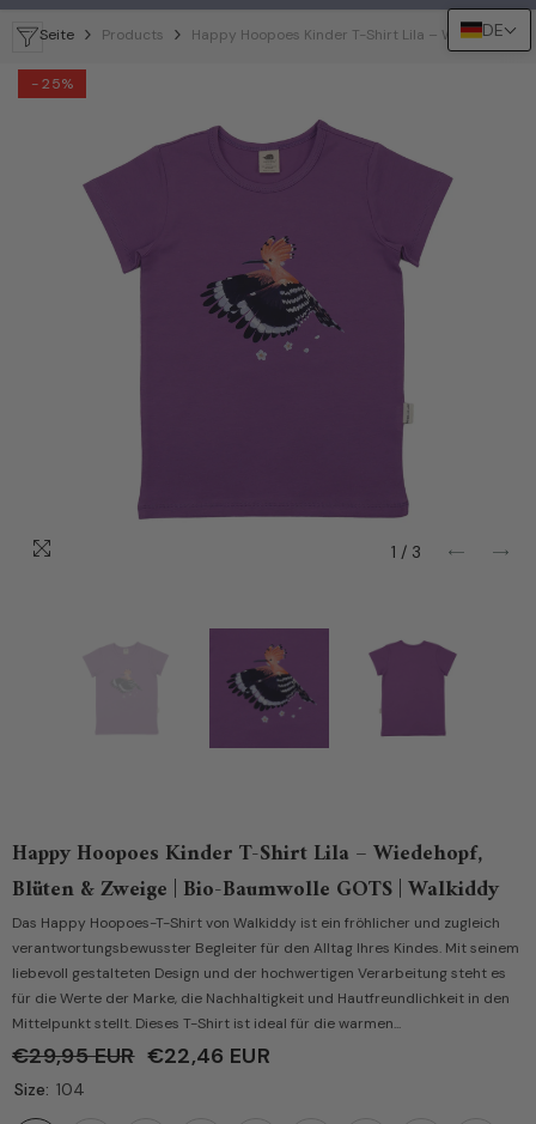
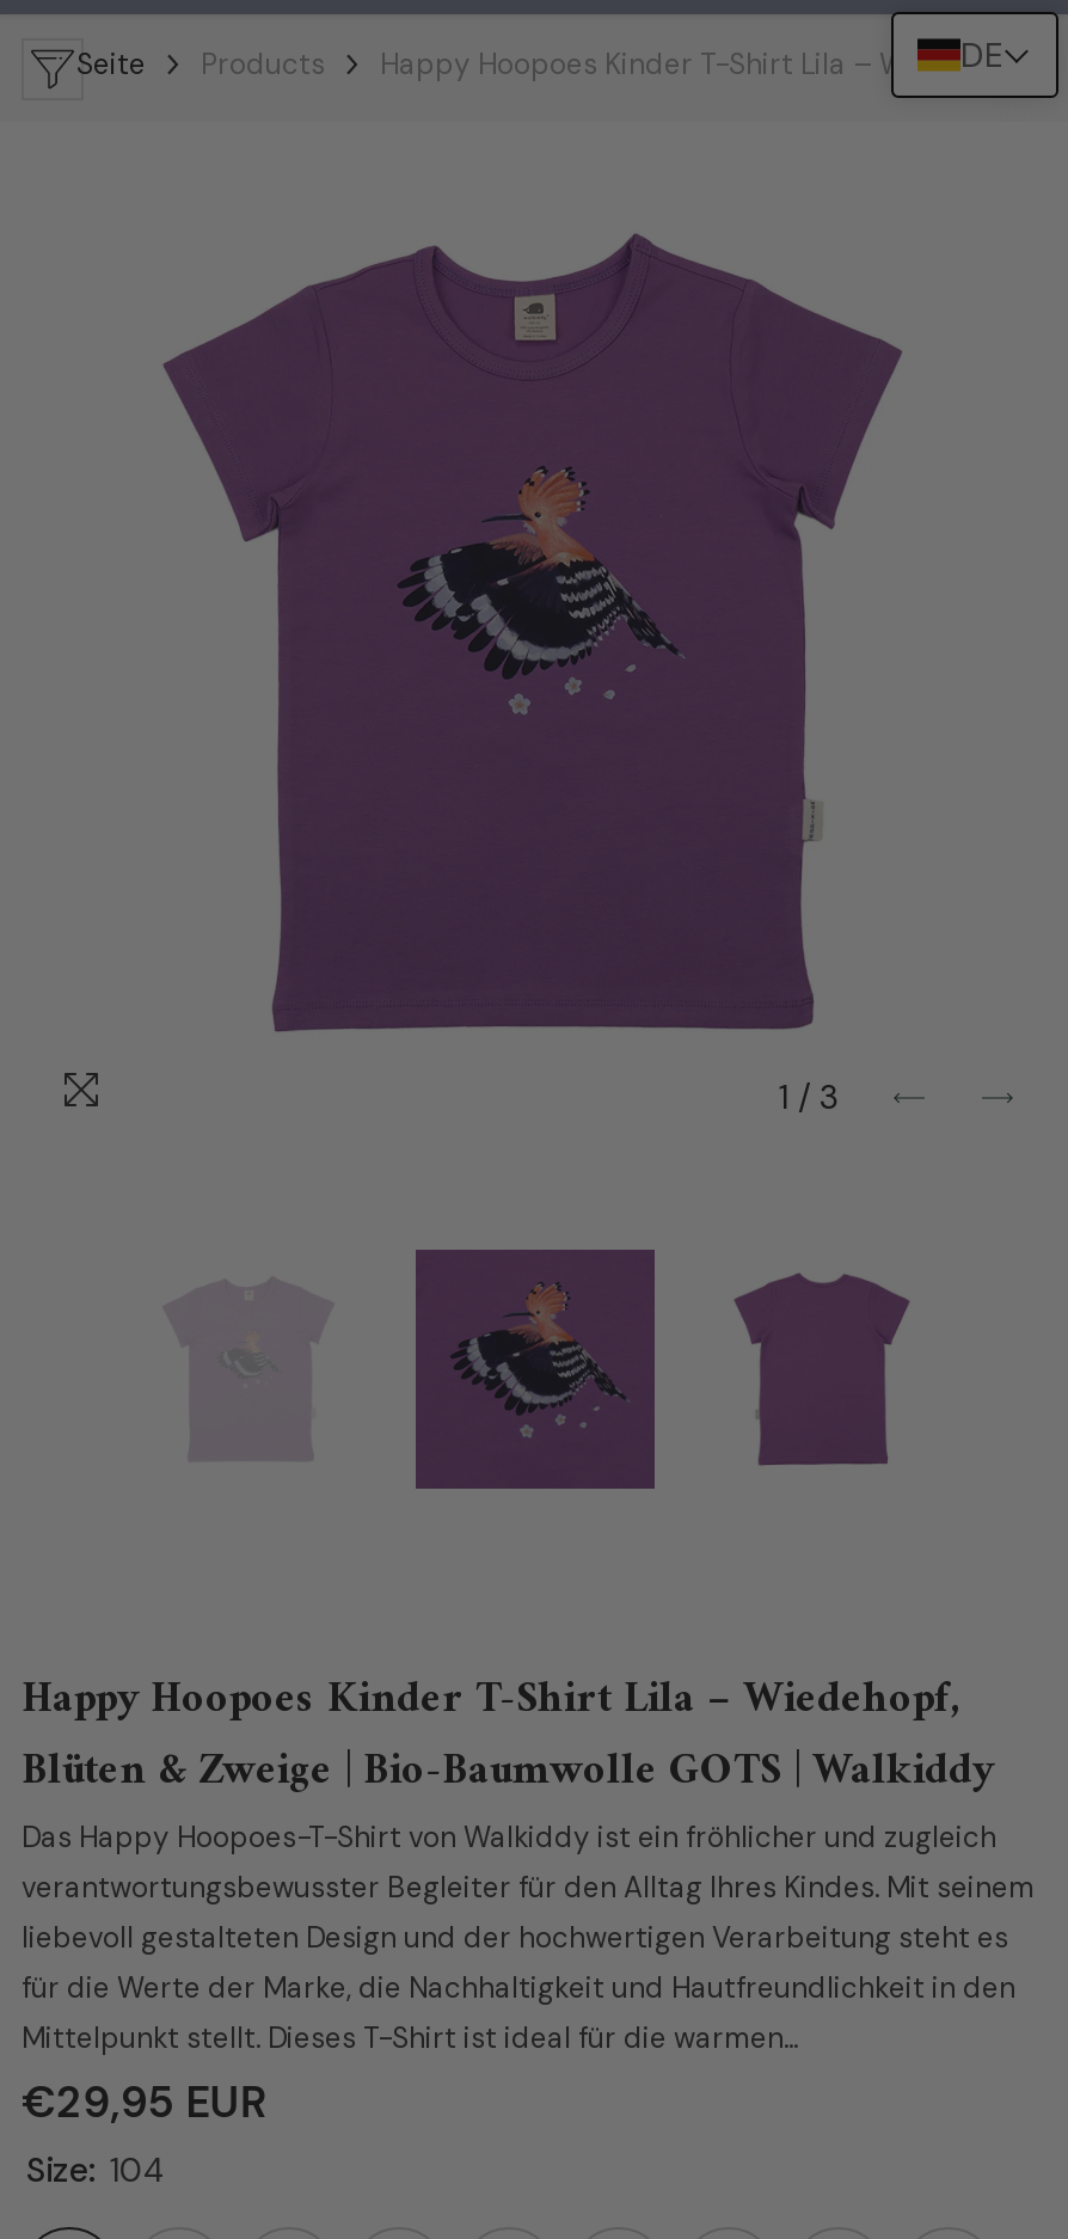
[31,74,73,93] - 25% -> none
[12,1041,271,1070] €29,95 EUR €22,46 EUR -> [22,2074,267,2131] €29,95 EUR

